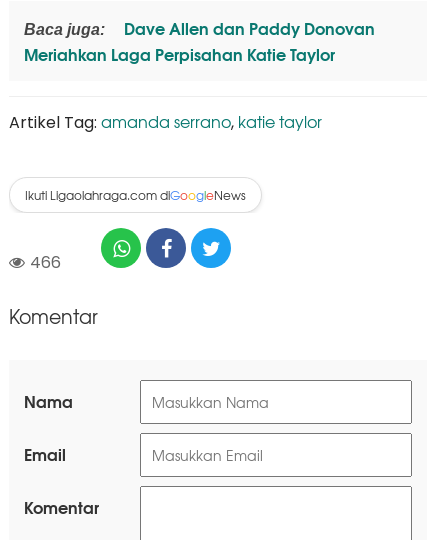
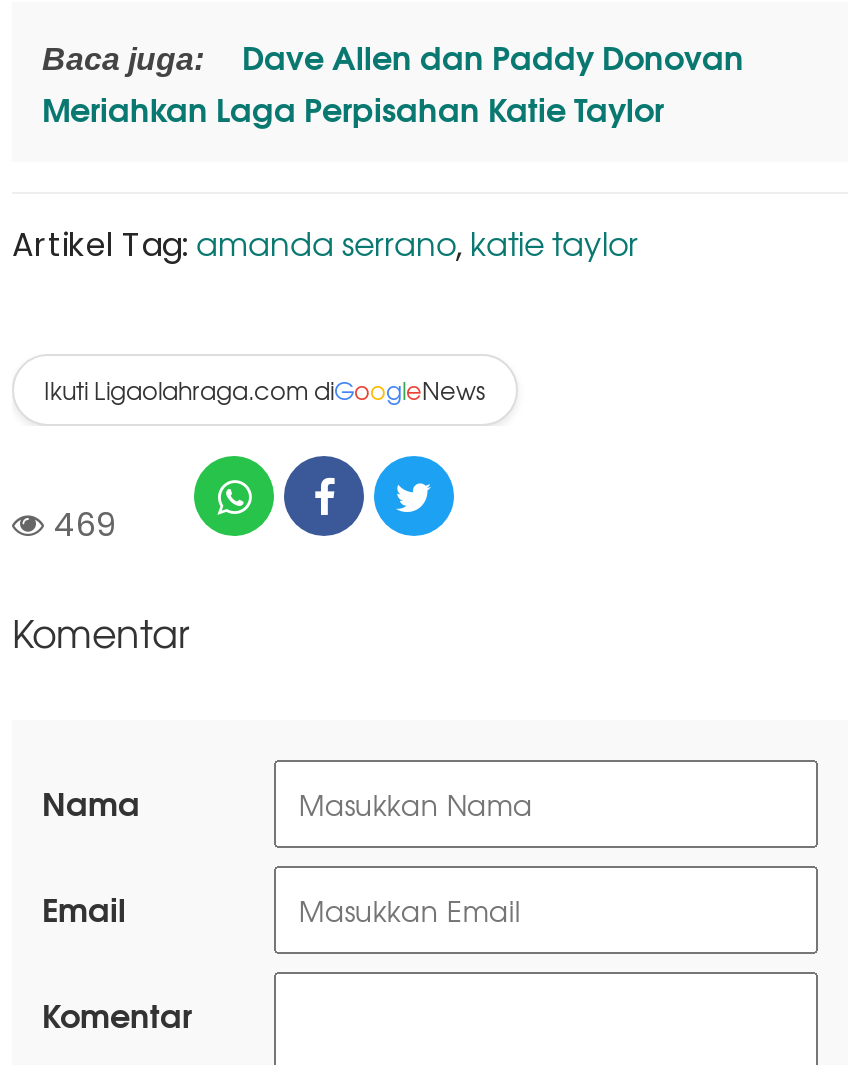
[30,254,61,270] 466 -> [54,508,114,540] 469

